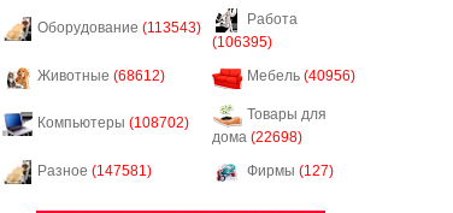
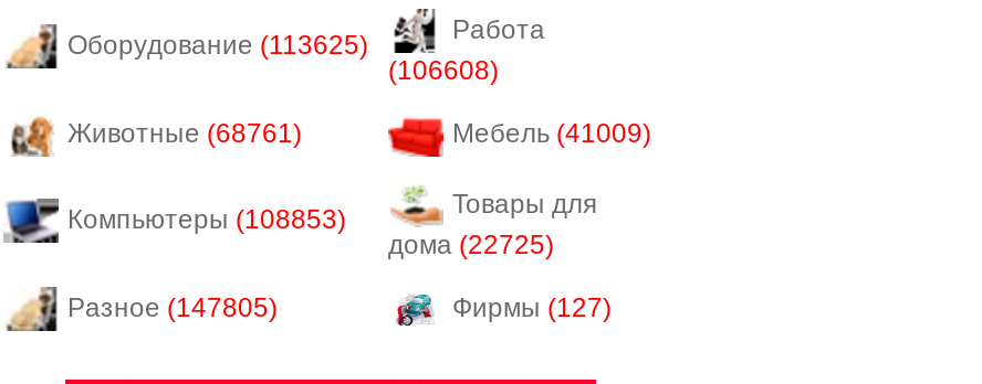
[37,20,201,37] Оборудование (113543) -> [67,30,368,60] Оборудование (113625)
[212,34,272,51] (106395) -> [388,55,499,86] (106608)
[37,68,165,85] Животные (68612) -> [67,118,302,149] Животные (68761)
[247,68,355,85] Мебель (40956) -> [452,118,651,149] Мебель (41009)
[37,115,189,132] Компьютеры (108702) -> [67,204,346,235] Компьютеры (108853)
[212,129,302,146] дома (22698) -> [388,230,554,260] дома (22725)
[37,163,152,180] Разное (147581) -> [67,292,278,323] Разное (147805)

